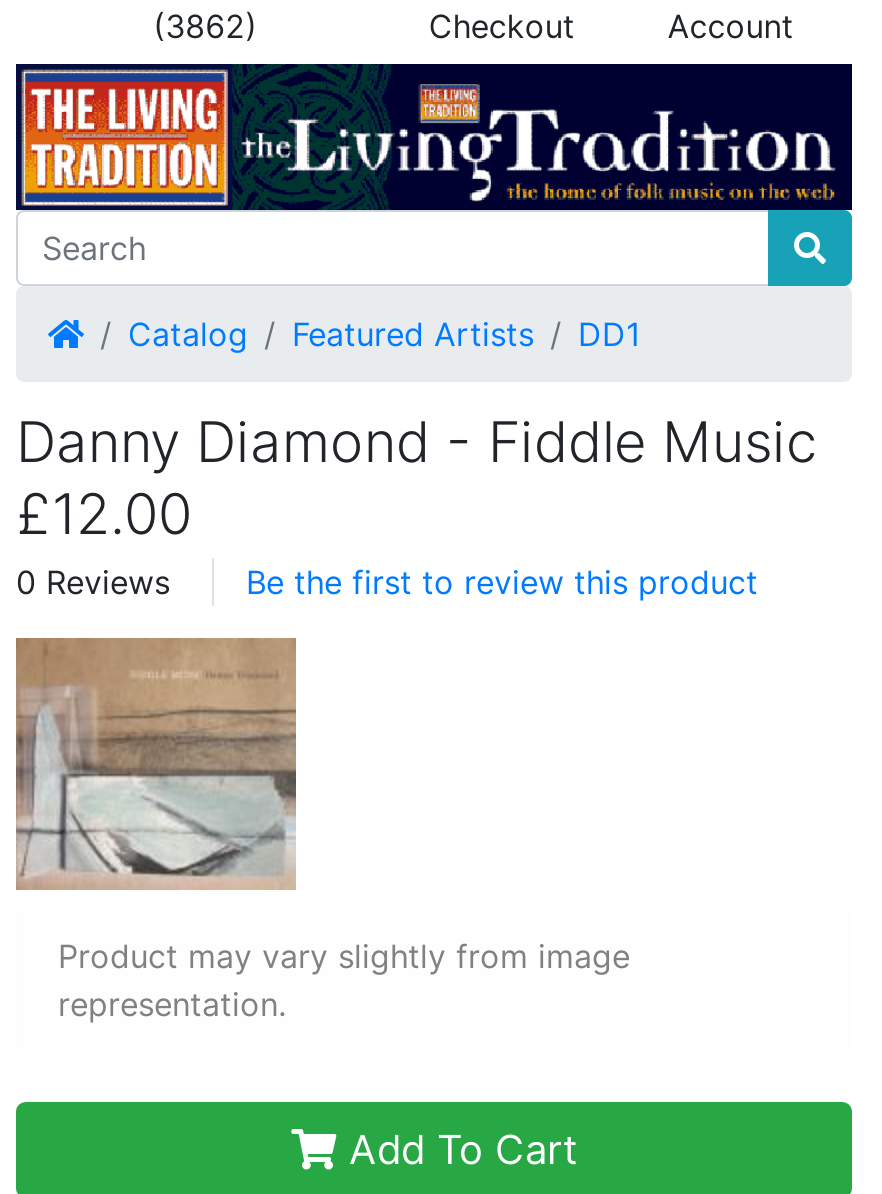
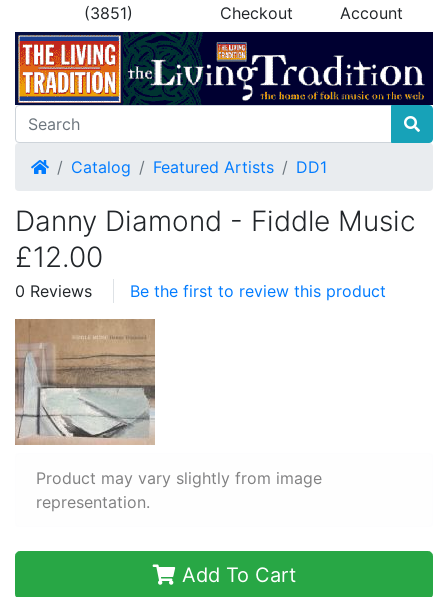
[153,6,257,46] (3862) -> [84,3,133,23] (3851)

